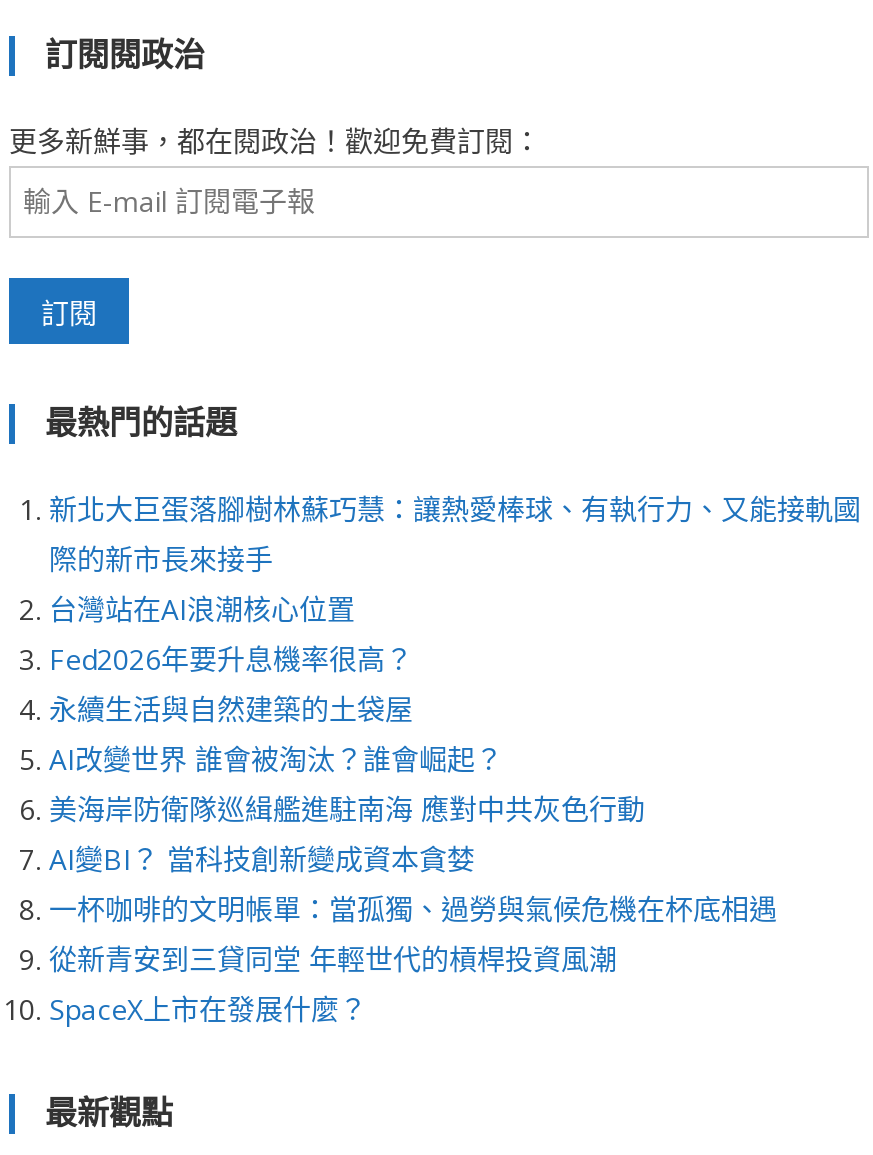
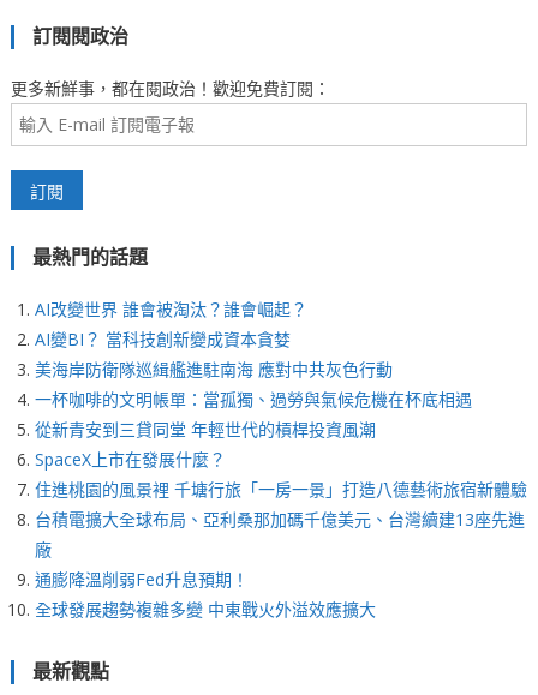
[49,490,861,728] 新北大巨蛋落腳樹林蘇巧慧：讓熱愛棒球、有執行力、又能接軌國 | 際的新市長來接手 | 台灣站在AI浪潮核心位置 | Fed2026年要升息機率很高？ | 永續生活與自然建築的土袋屋 -> none
moved [49,740,503,778] -> [35,298,307,320]: AI改變世界 誰會被淘汰？誰會崛起？
moved [49,790,645,828] -> [35,358,393,380]: 美海岸防衛隊巡緝艦進駐南海 應對中共灰色行動
moved [49,840,475,878] -> [35,328,291,350]: AI變BI？ 當科技創新變成資本貪婪
moved [49,890,777,1028] -> [35,388,472,470]: 一杯咖啡的文明帳單：當孤獨、過勞與氣候危機在杯底相遇 | 從新青安到三貸同堂 年輕世代的槓桿投資風潮 | SpaceX上市在發展什麼？
none -> [35,478,527,620] 住進桃園的風景裡 千塘行旅「一房一景」打造八德藝術旅宿新體驗 | 台積電擴大全球布局、亞利桑那加碼千億美元、台灣續建13座先進 | 廠 | 通膨降溫削弱Fed升息預期！ | 全球發展趨勢複雜多變 中東戰火外溢效應擴大

